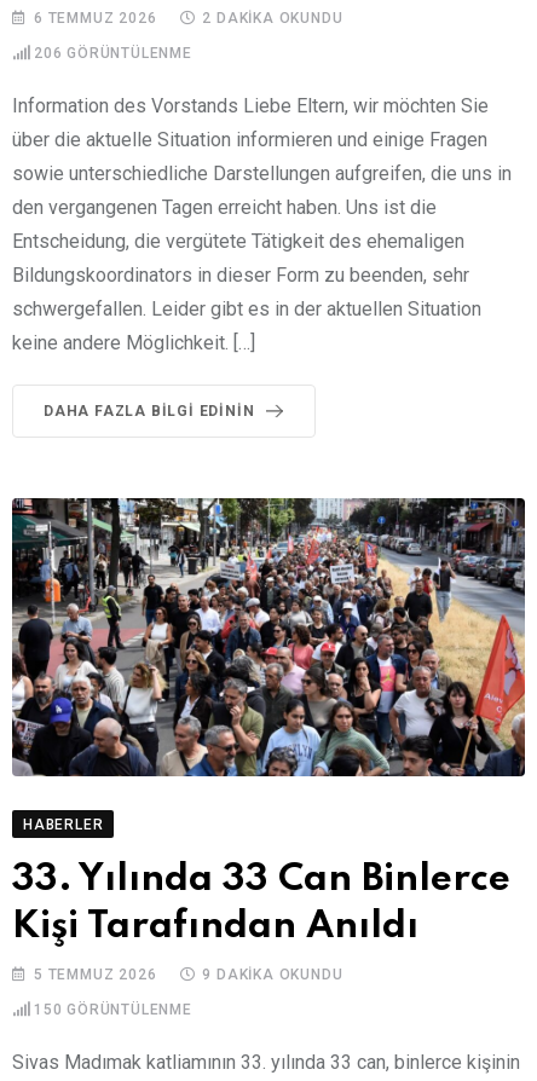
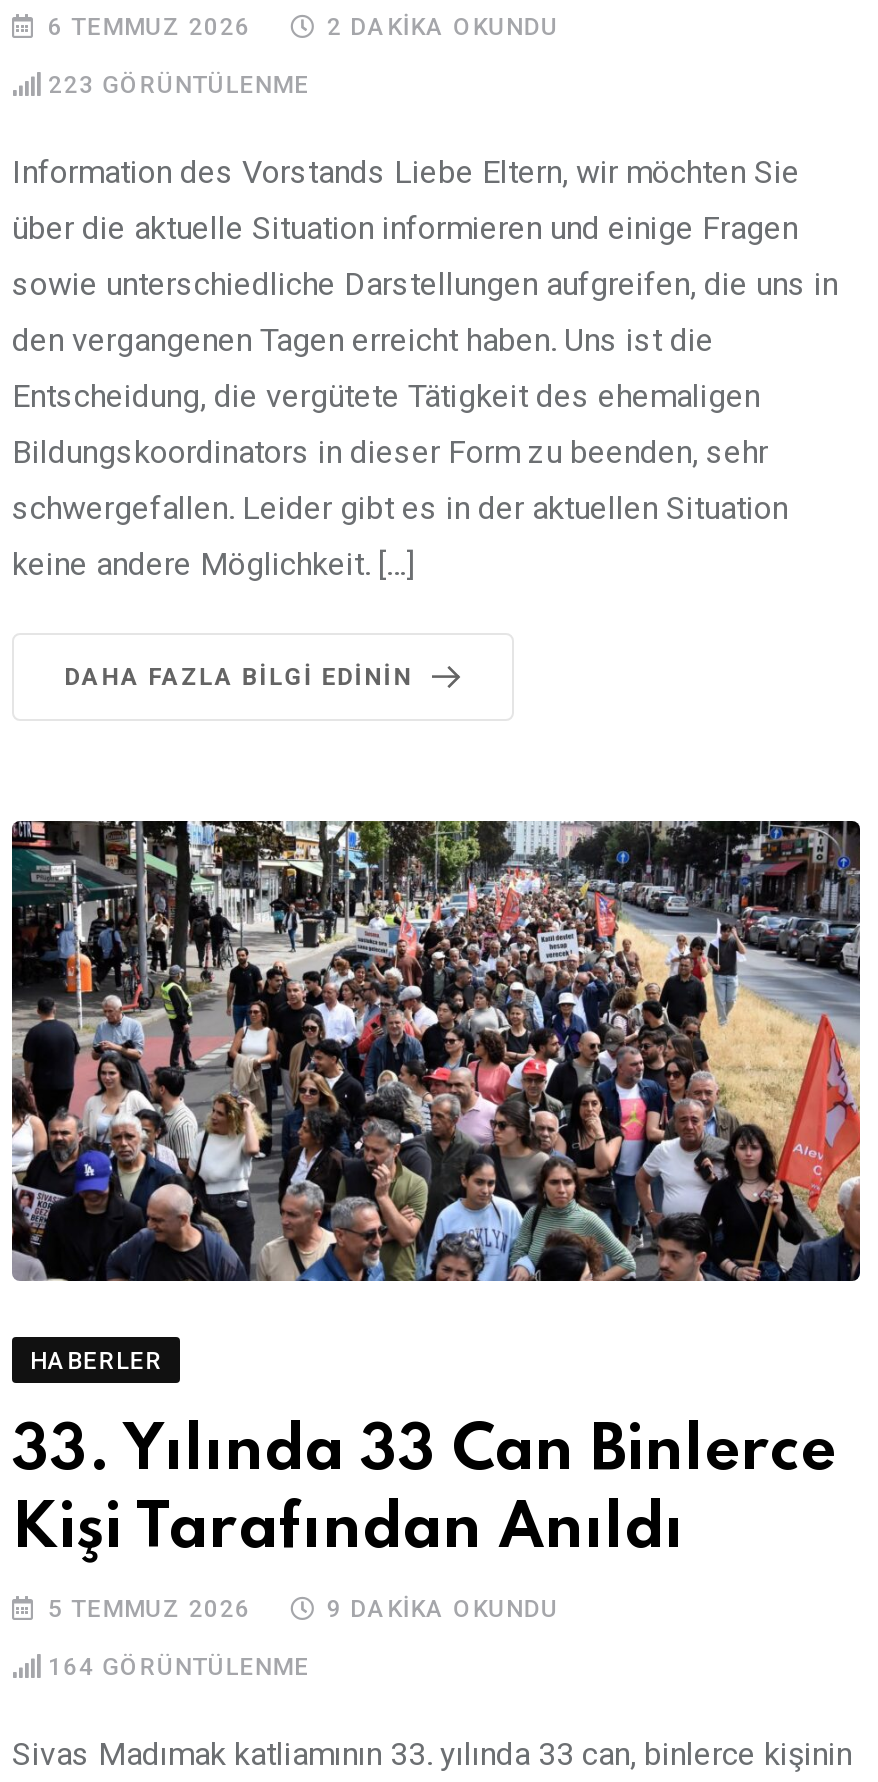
[34,45,192,62] 206 GÖRÜNTÜLENME -> [48,71,310,99] 223 GÖRÜNTÜLENME
[34,1001,192,1018] 150 GÖRÜNTÜLENME -> [48,1653,310,1681] 164 GÖRÜNTÜLENME

